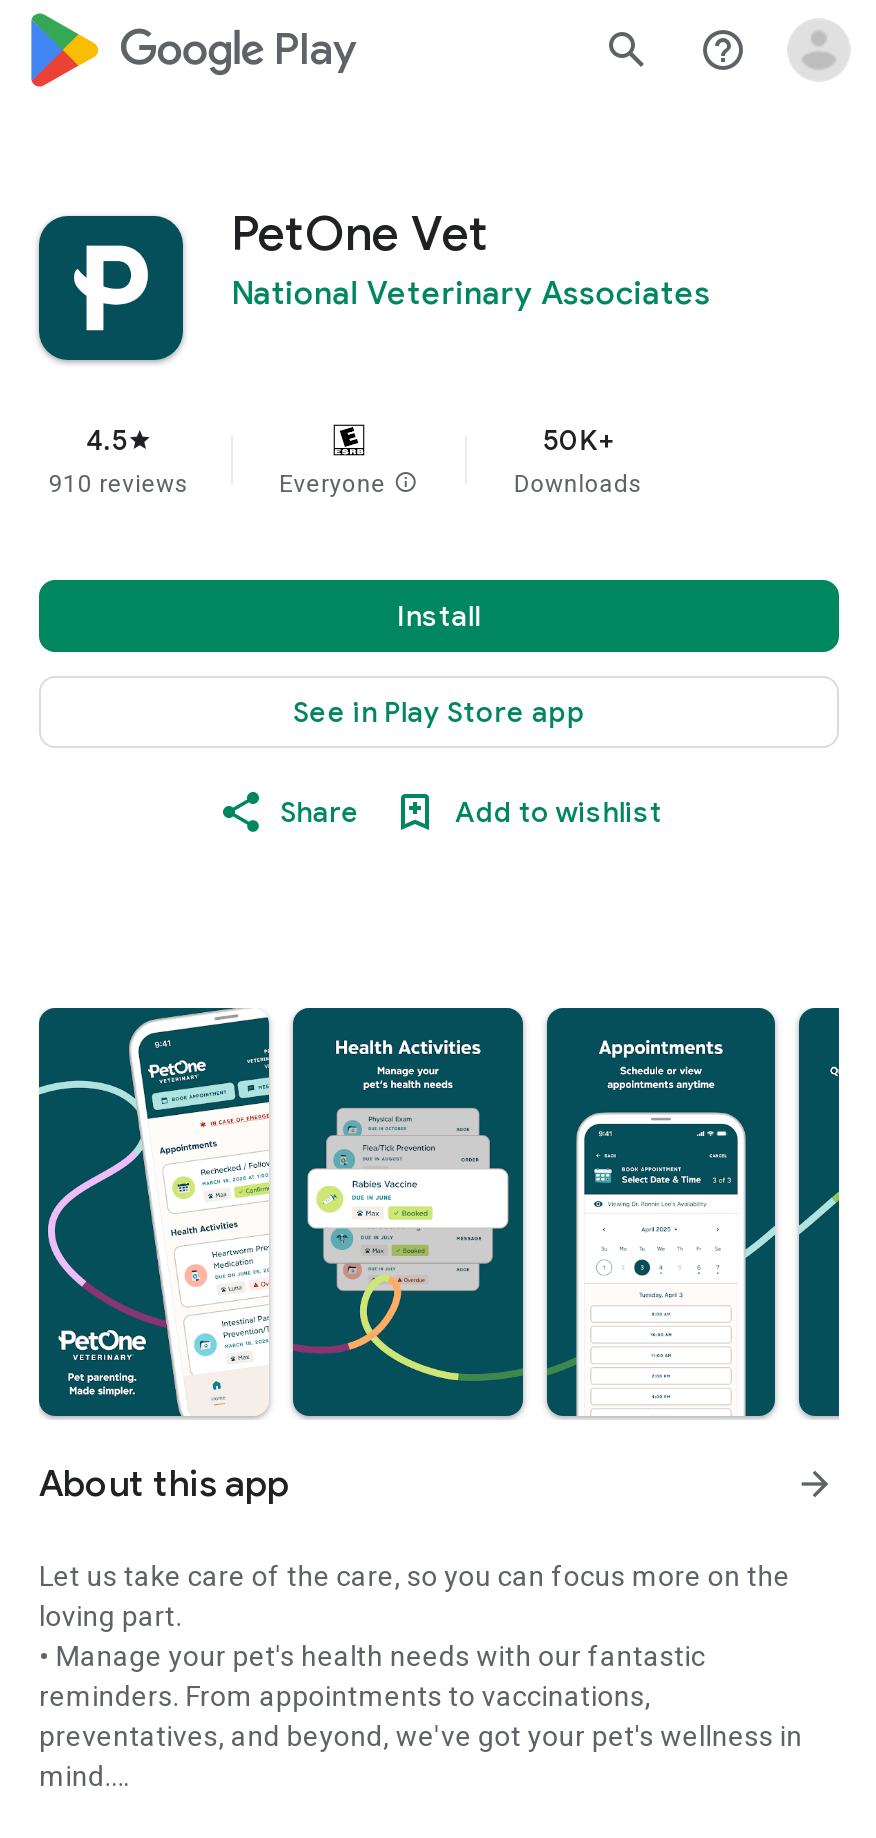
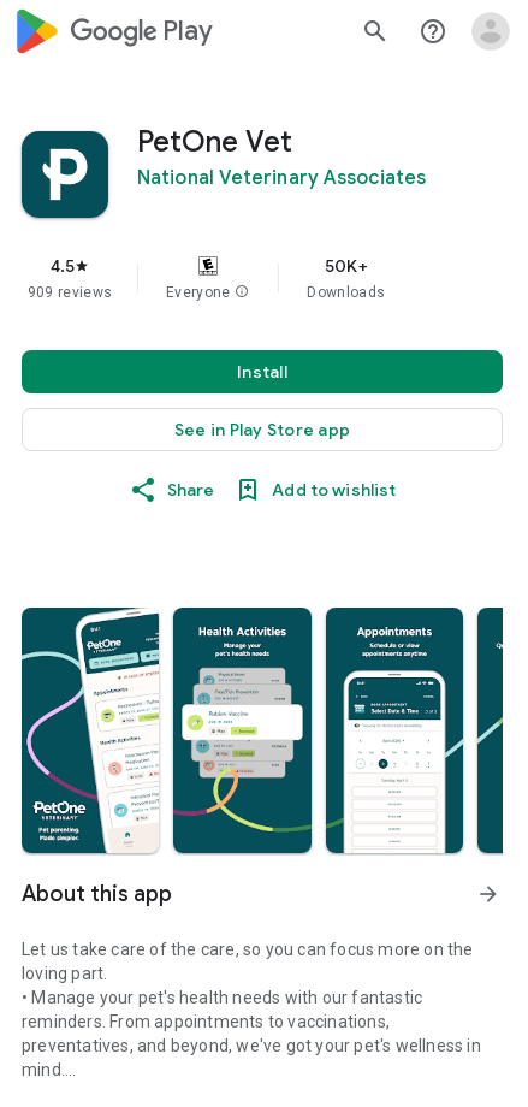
[49,470,189,498] 910 reviews -> [27,284,112,301] 909 reviews

